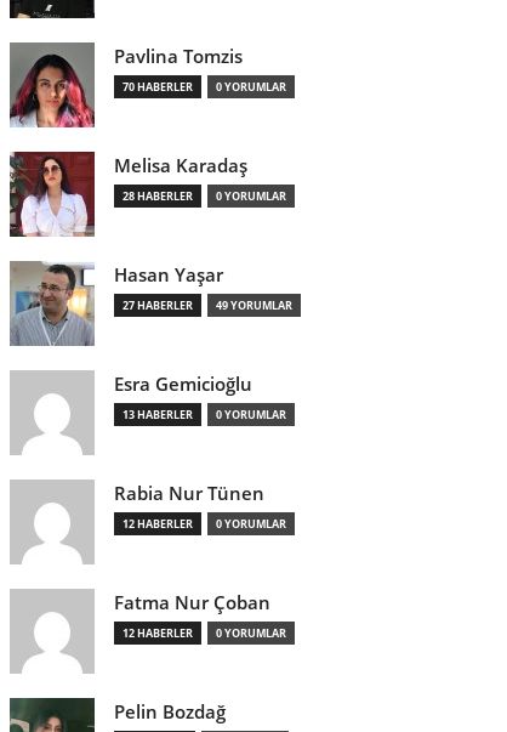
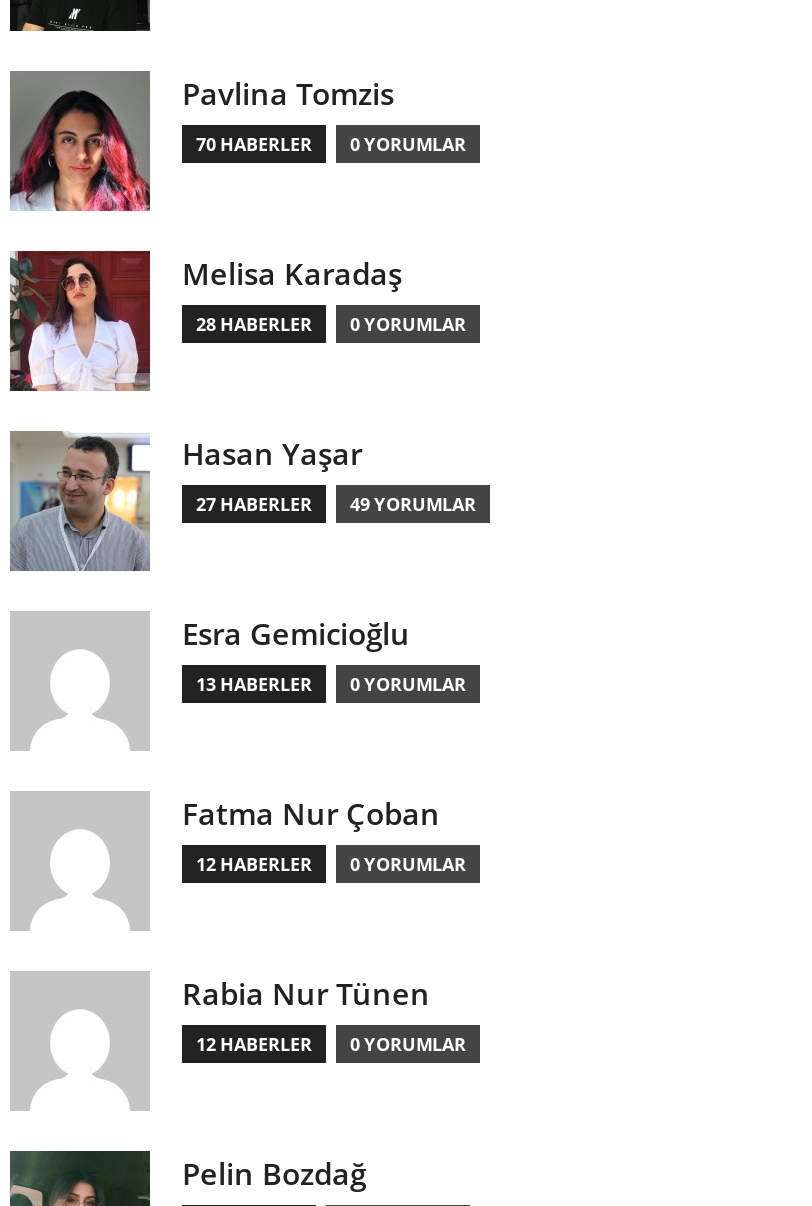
moved [114,481,264,505] -> [182,972,430,1012]: Rabia Nur Tünen
moved [114,590,270,614] -> [182,792,440,832]: Fatma Nur Çoban

